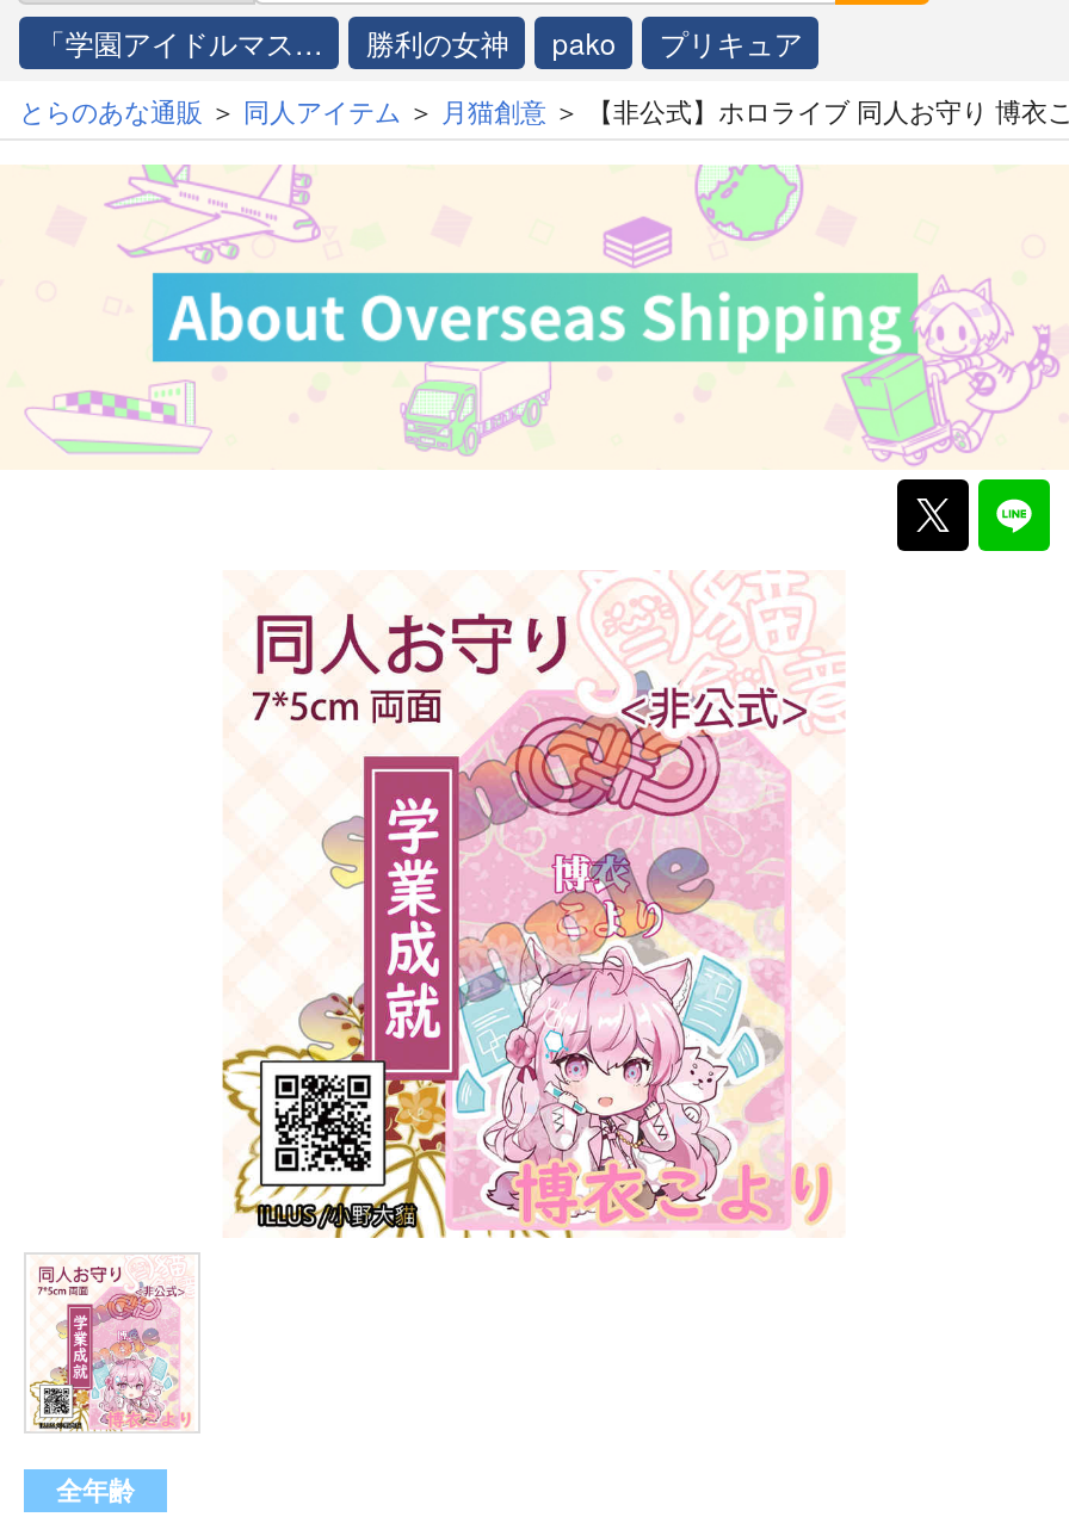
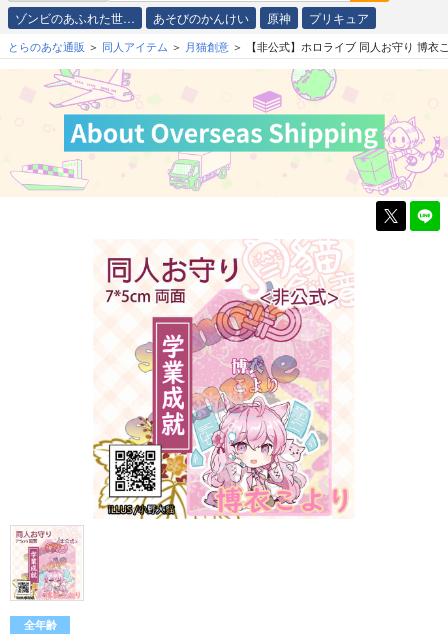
[37,21,617,62] 「学園アイドルマス… | 勝利の女神 | pako -> [15,9,291,26] ゾンビのあふれた世… | あそびのかんけい | 原神

